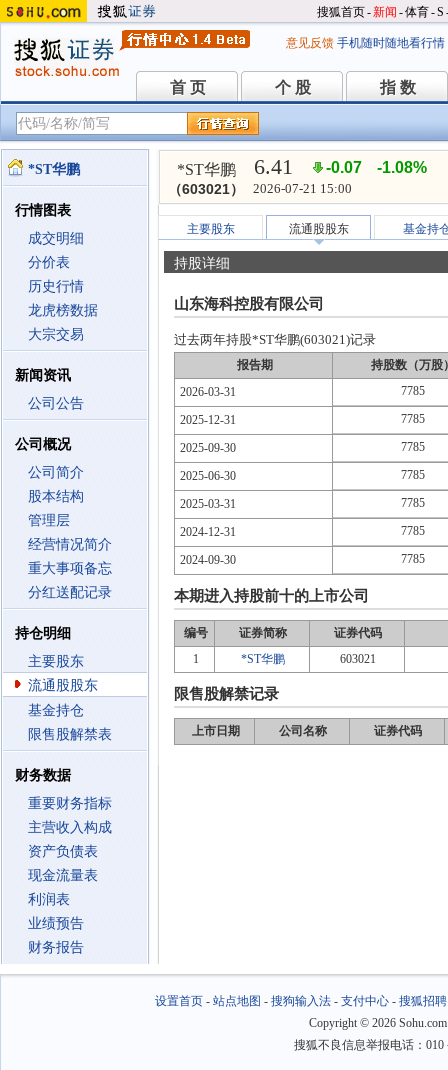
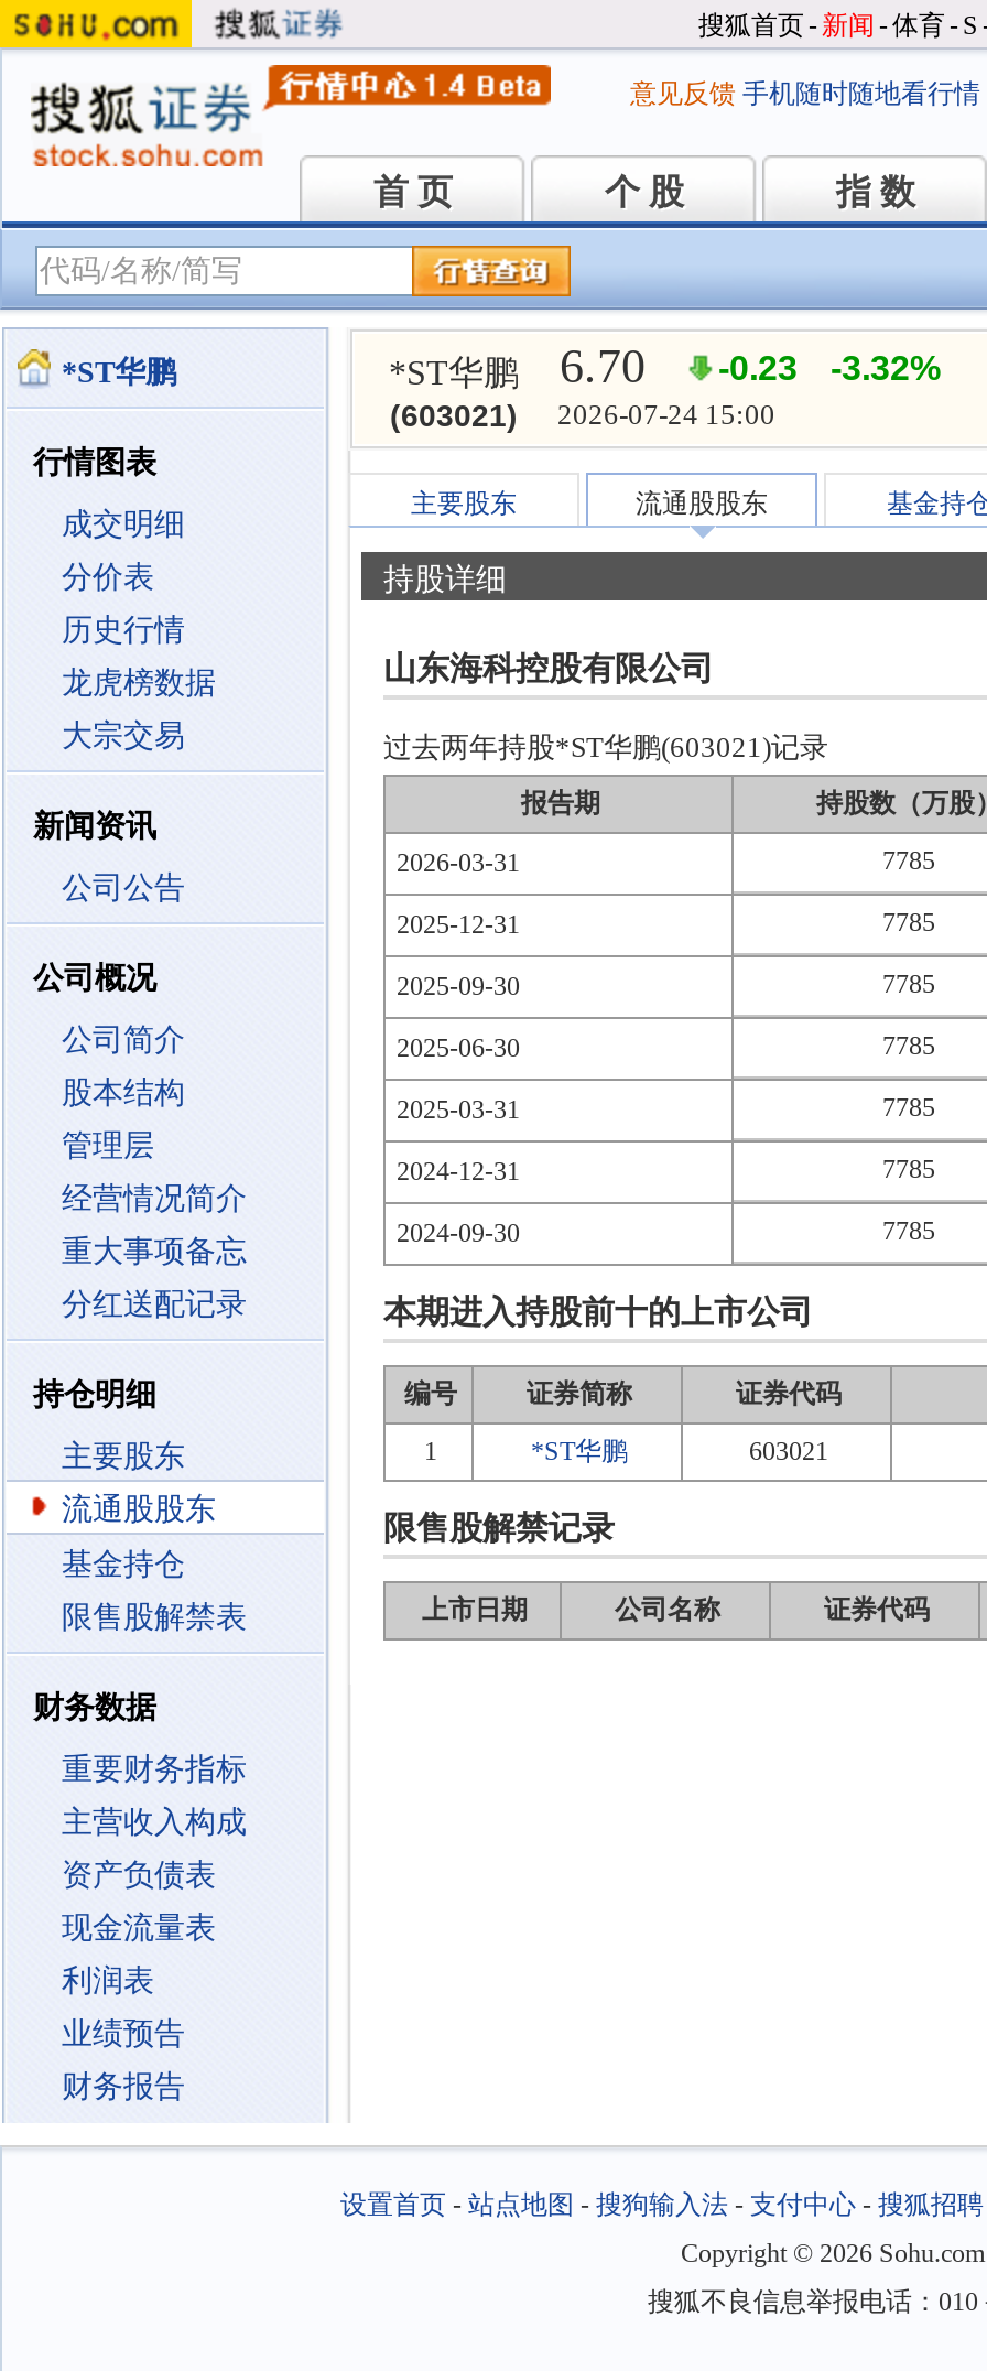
[253,154,427,196] 6.41 | -0.07 | -1.08% | 2026-07-21 15:00 -> [557,338,941,431] 6.70 | -0.23 | -3.32% | 2026-07-24 15:00
[168,181,244,197] （603021） -> [390,398,518,433] (603021)

